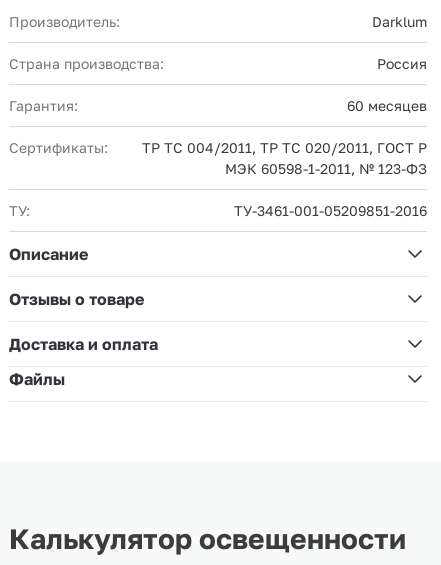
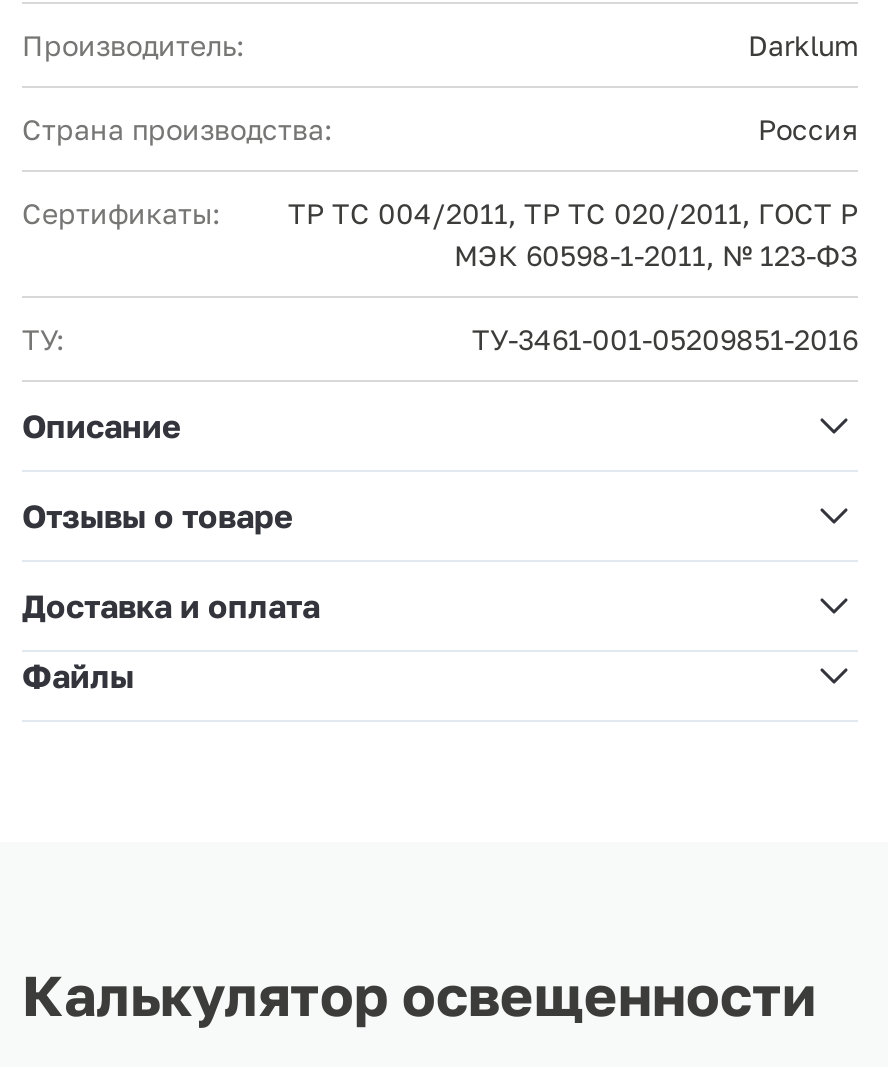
[9,97,427,114] Гарантия: | 60 месяцев -> none

